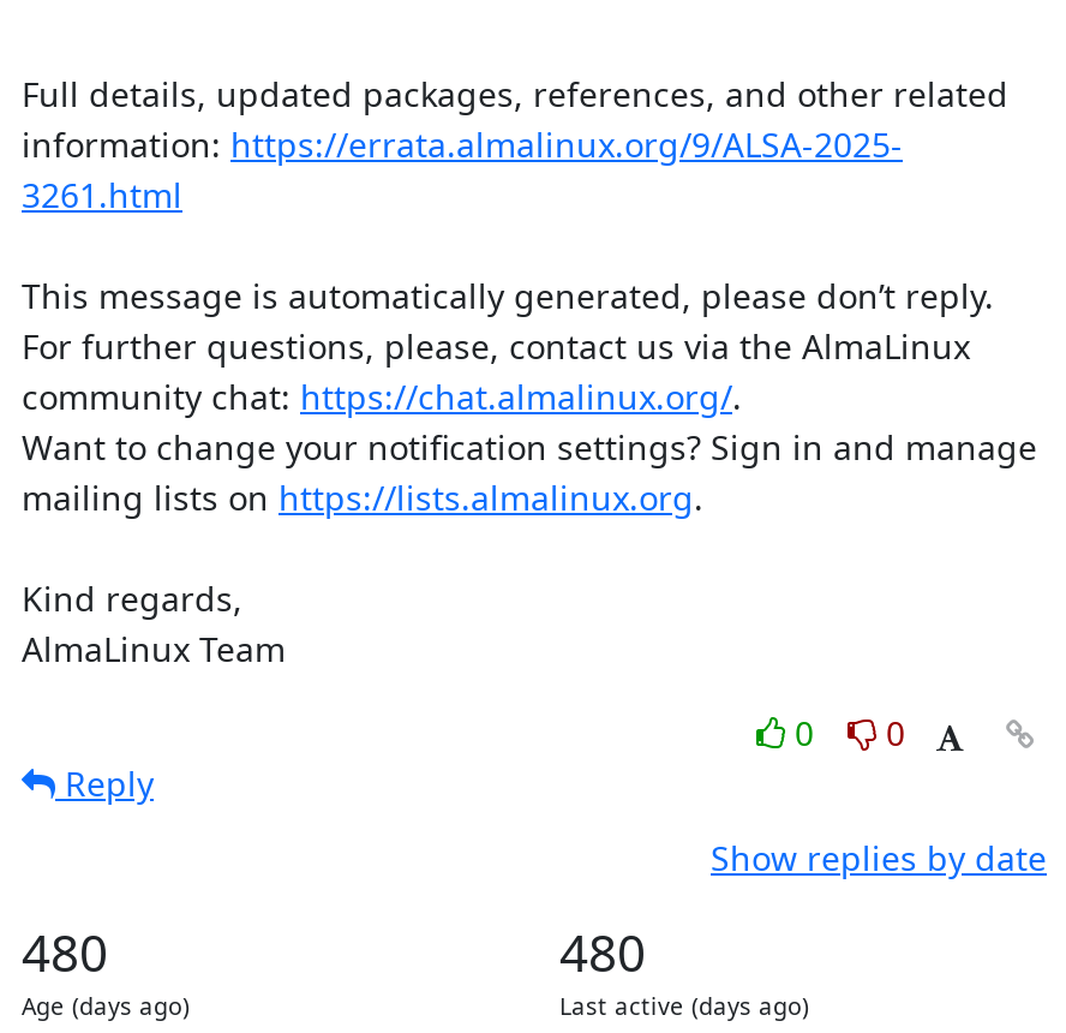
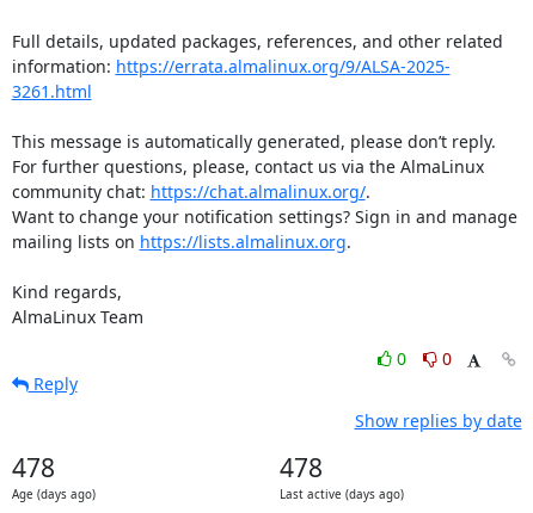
[22,918,108,985] 480 -> [11,450,54,484] 478
[559,918,646,985] 480 -> [279,450,322,484] 478

